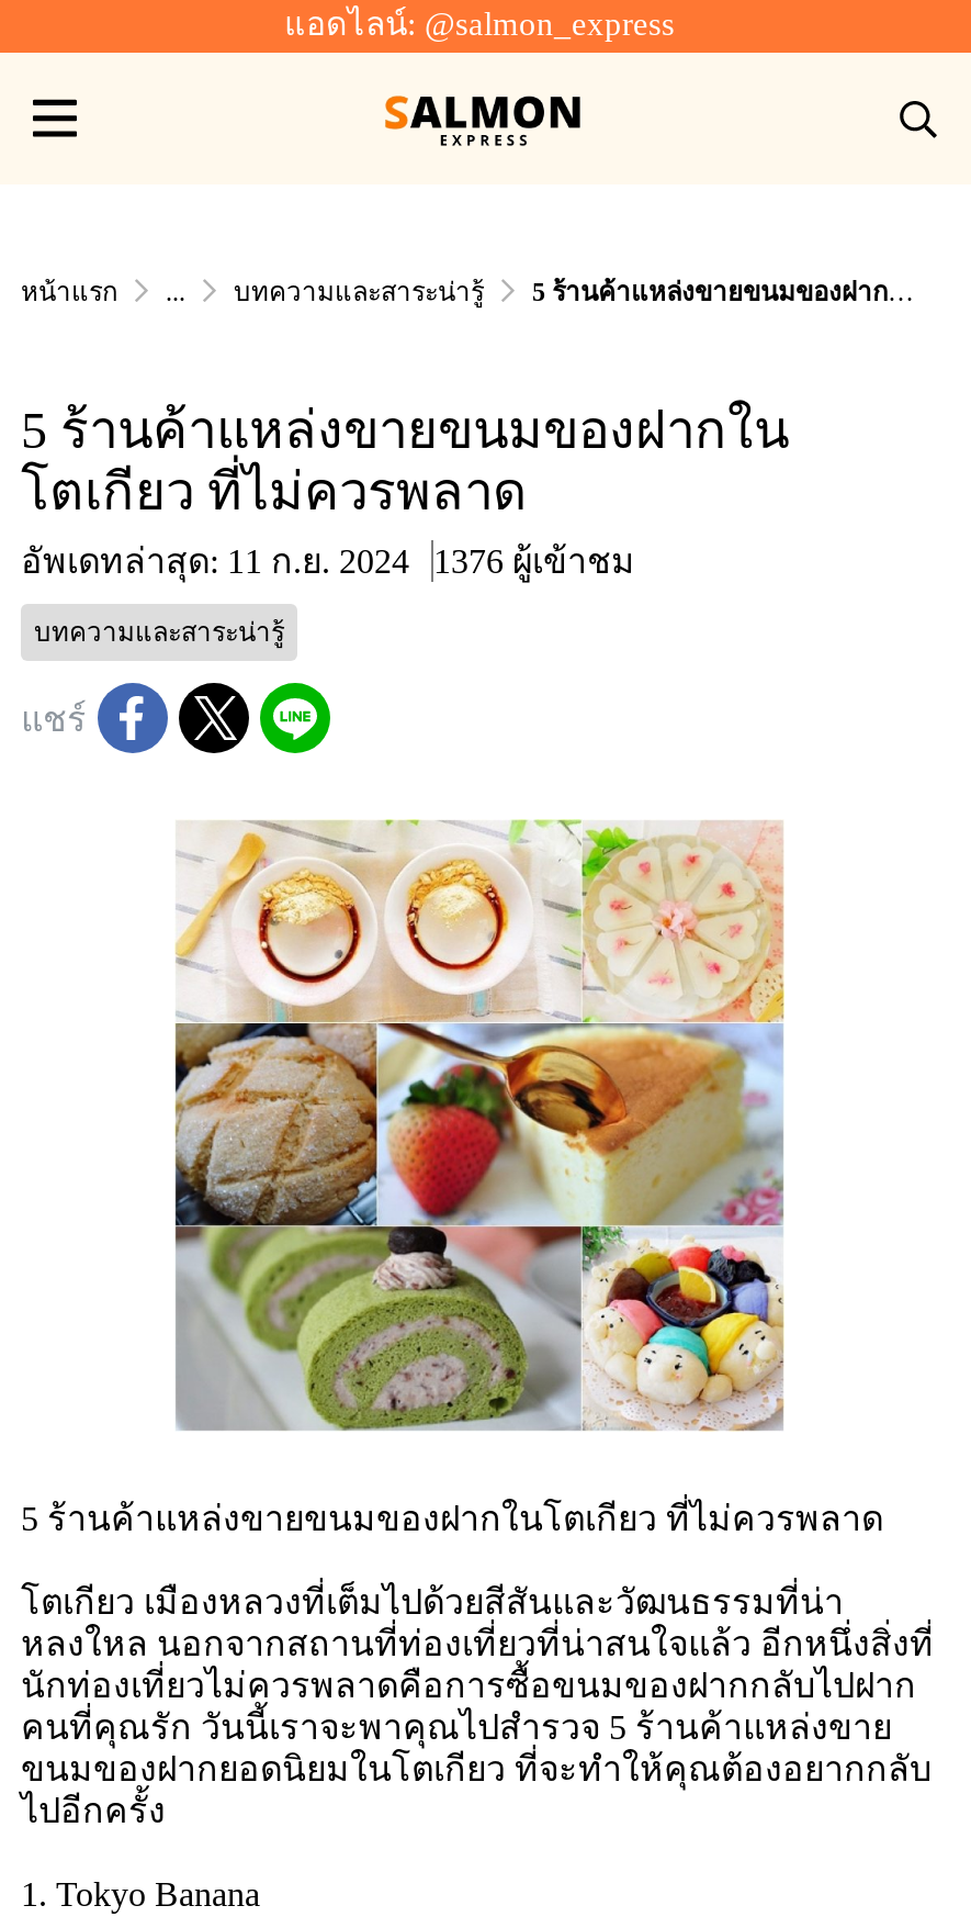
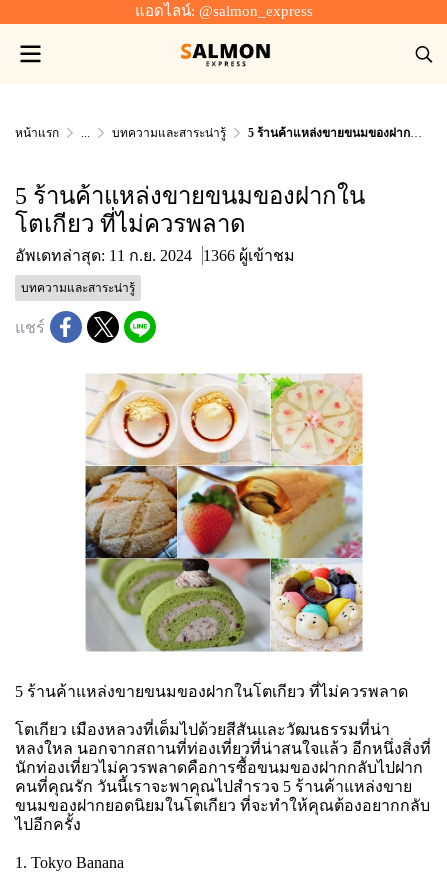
[433,542,635,580] 1376 ผู้เข้าชม -> [203,247,295,264] 1366 ผู้เข้าชม

